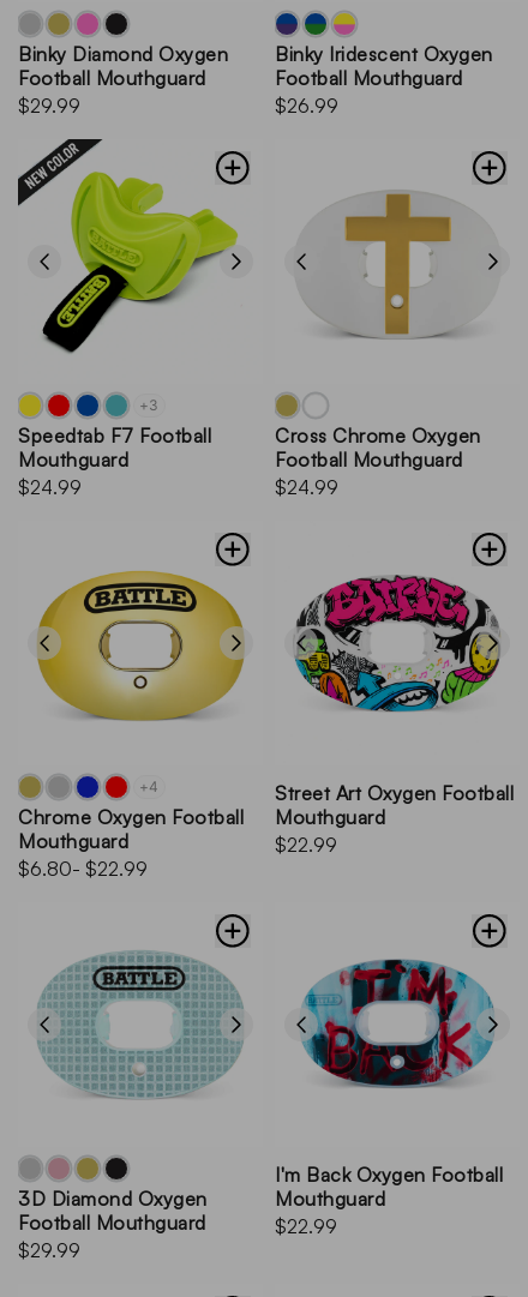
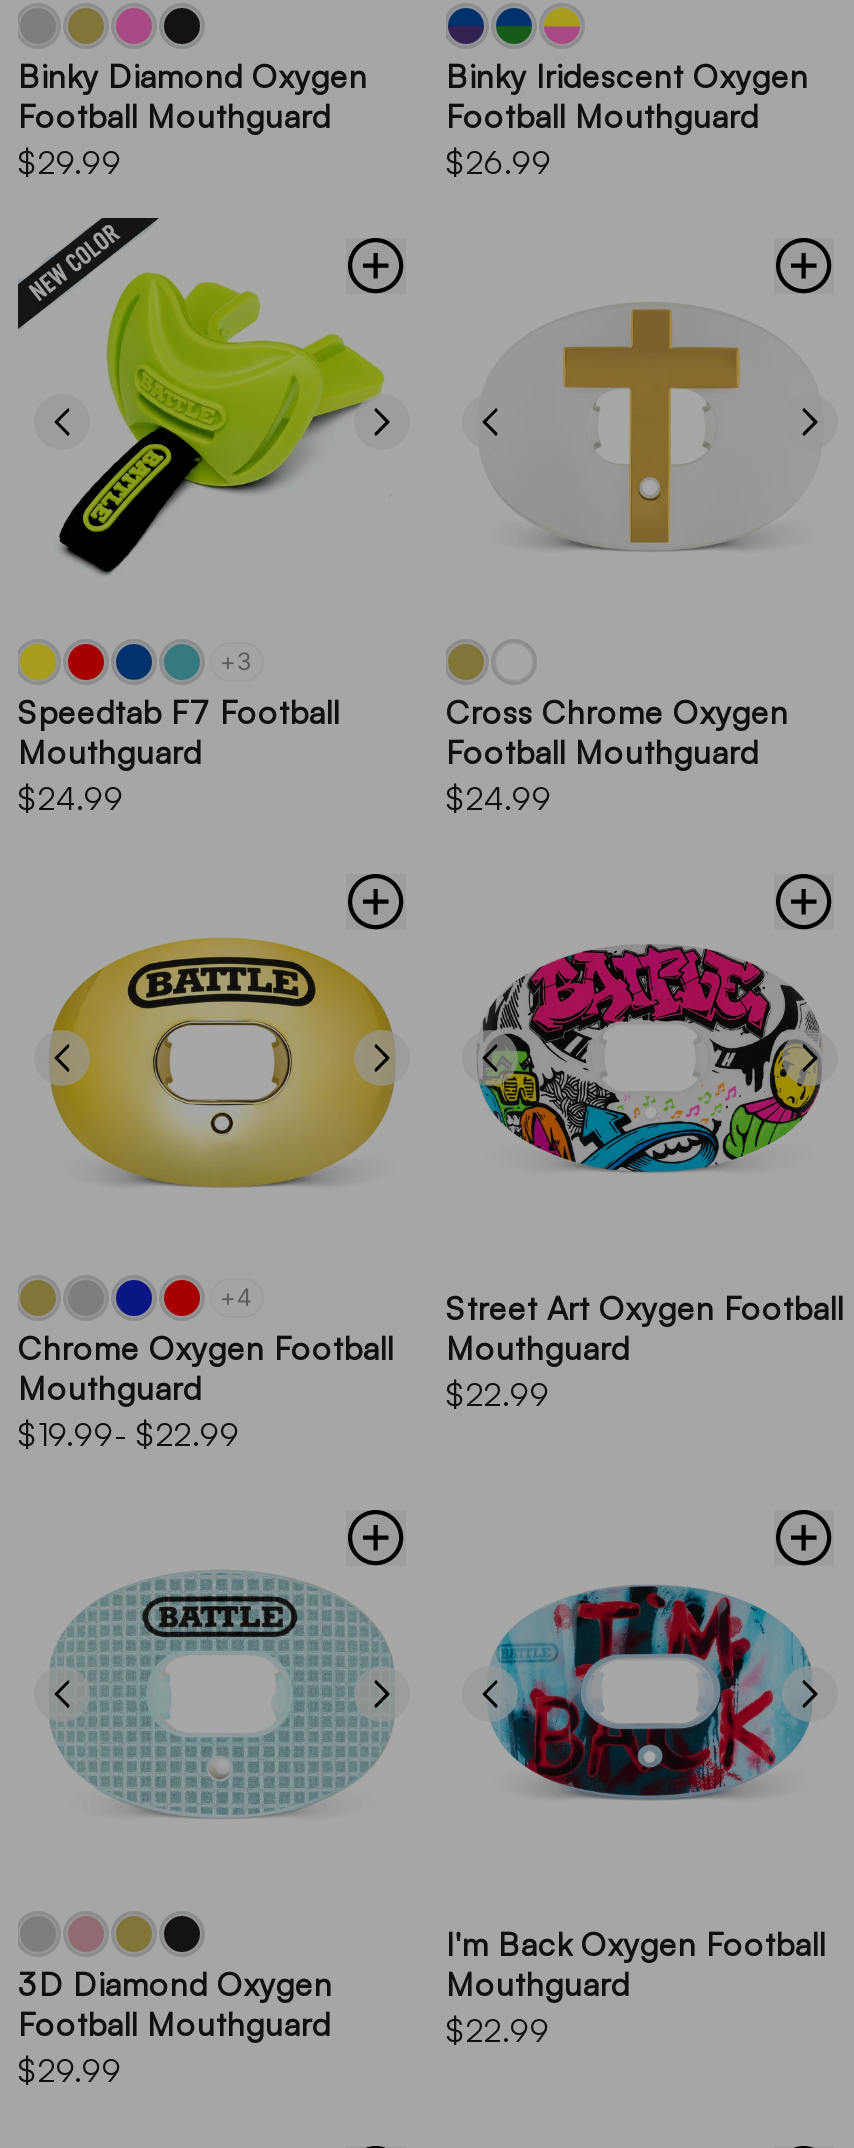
[18,857,148,881] $6.80- $22.99 -> [18,1414,240,1454] $19.99- $22.99

